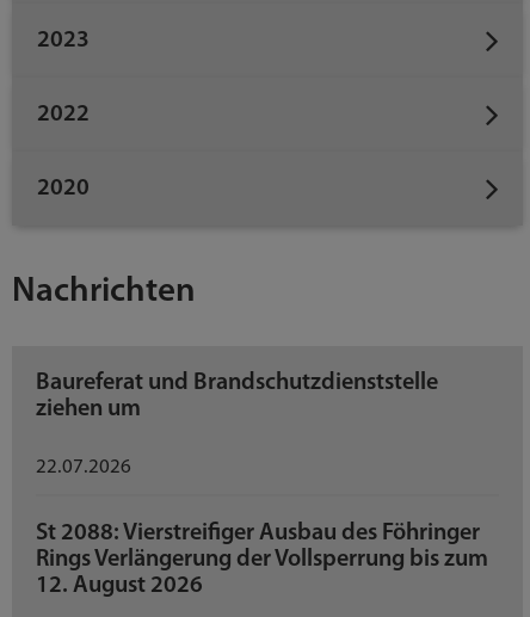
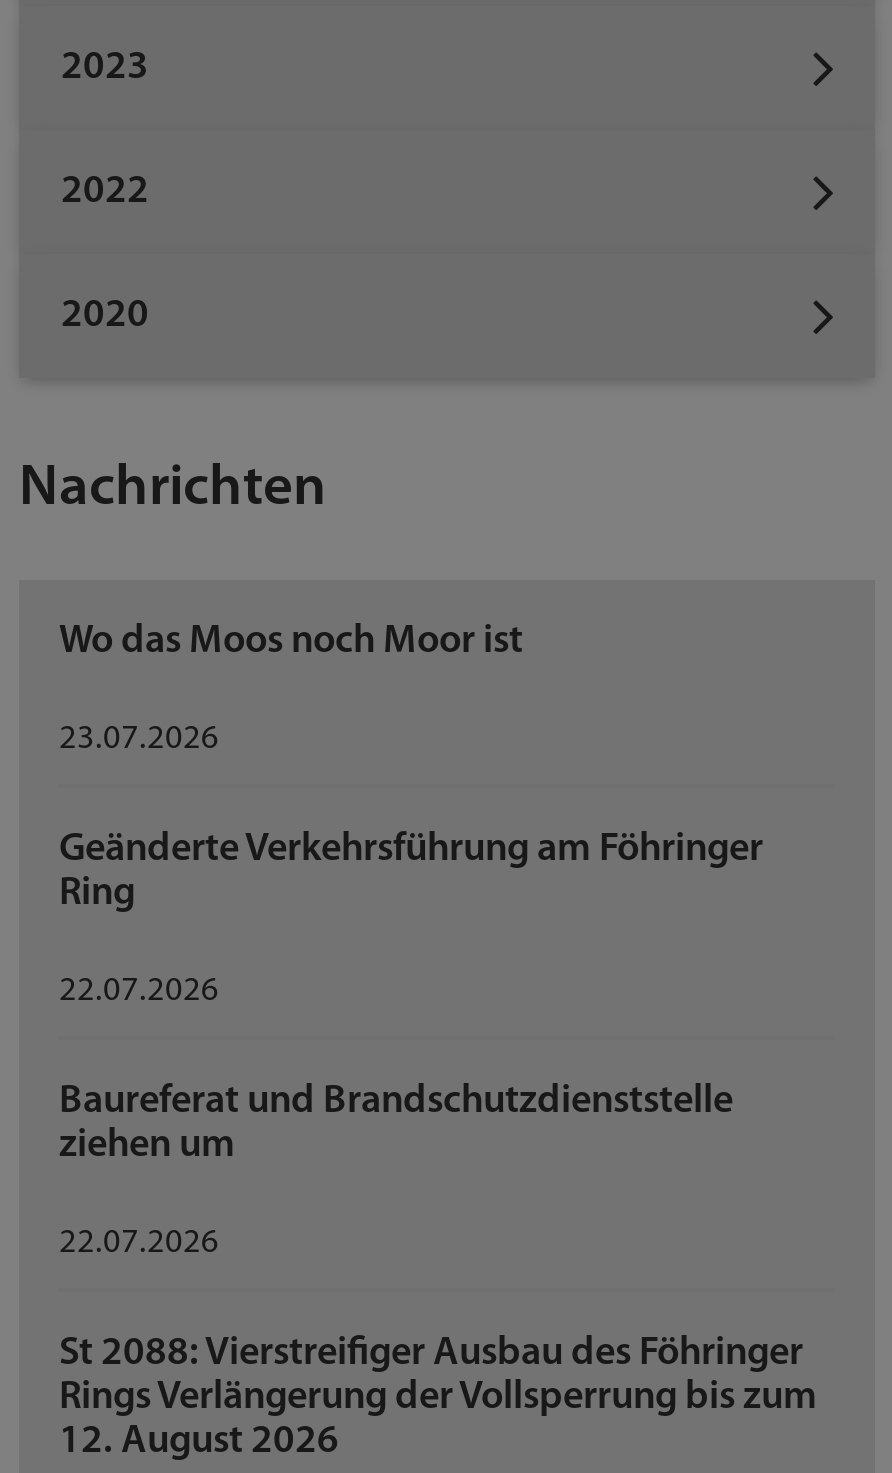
none -> [59,622,763,1008] Wo das Moos noch Moor ist | 23.07.2026 | Geänderte Verkehrsführung am Föhringer | Ring | 22.07.2026

